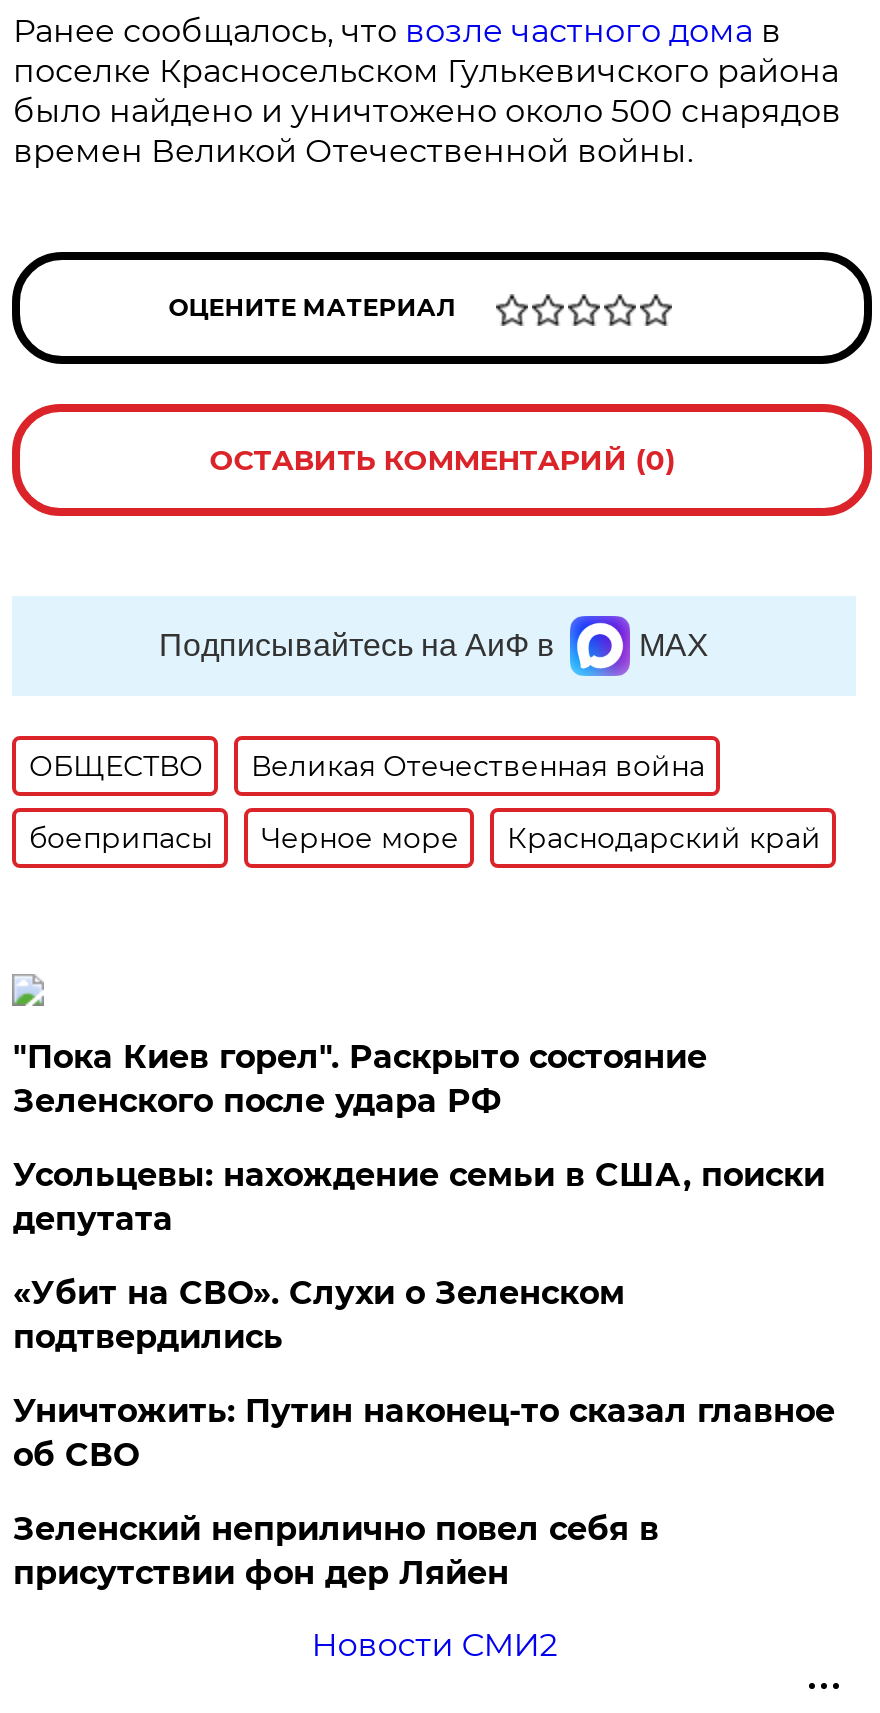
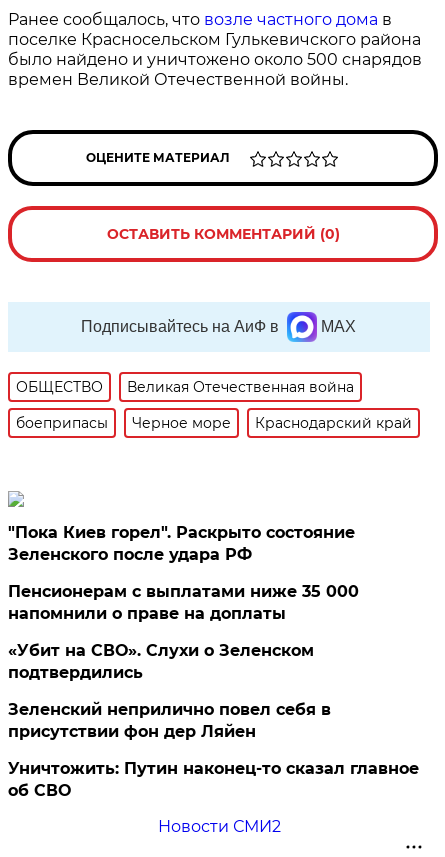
[13,1156,825,1238] Усольцевы: нахождение семьи в США, поиски | депутата -> [8,582,359,623] Пенсионерам с выплатами ниже 35 000 | напомнили о праве на доплаты
moved [13,1392,835,1474] -> [8,759,419,800]: Уничтожить: Путин наконец-то сказал главное | об СВО
moved [13,1510,659,1592] -> [8,700,331,741]: Зеленский неприлично повел cебя в | присутствии фон дер Ляйен

